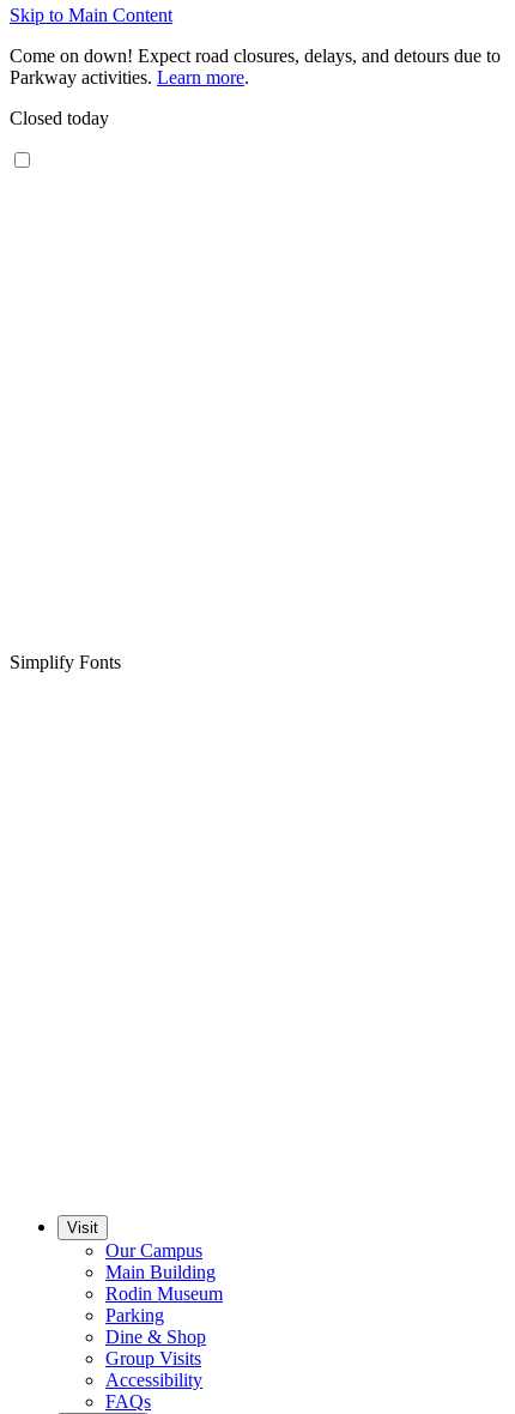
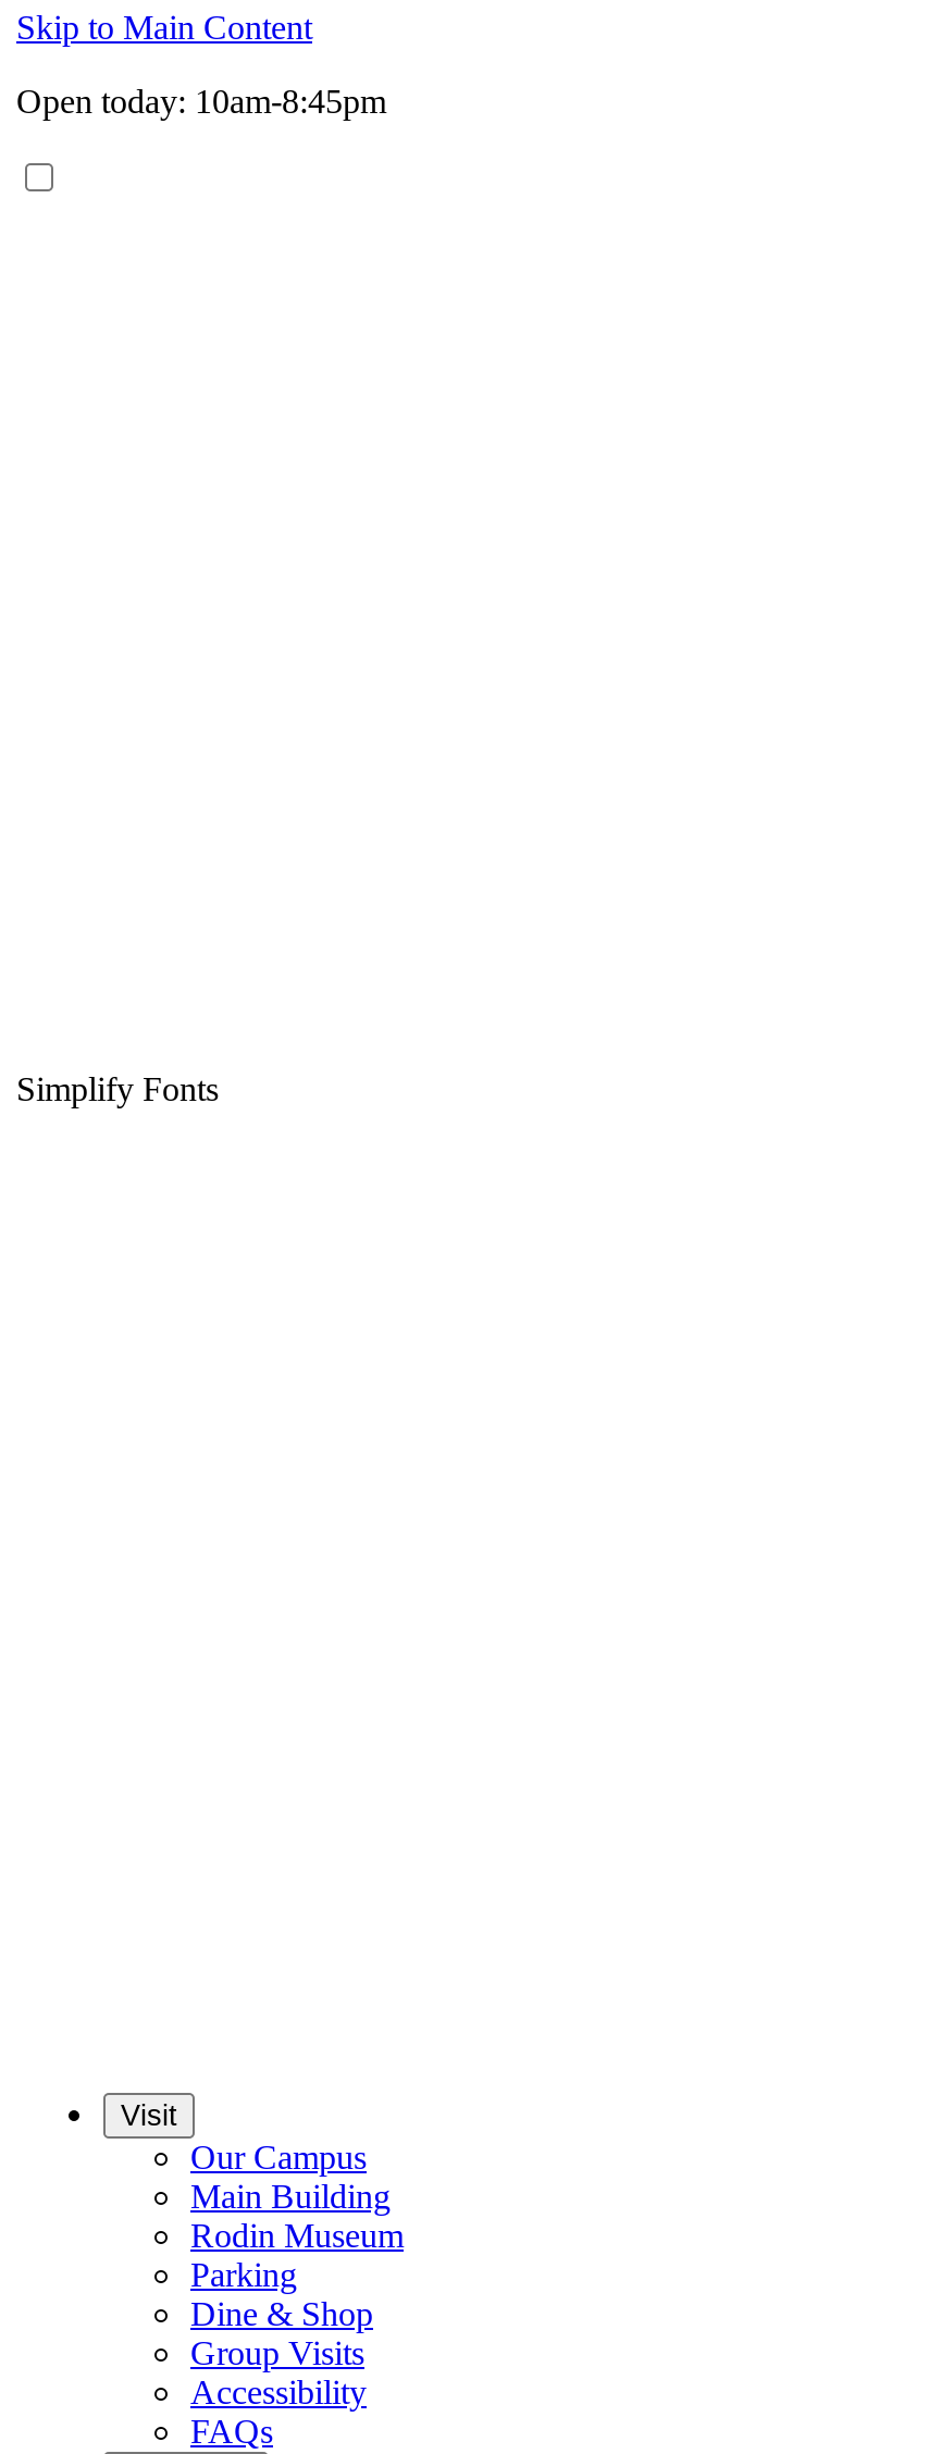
[10,46,501,128] Come on down! Expect road closures, delays, and detours due to | Parkway activities. Learn more. | Closed today -> [16,83,386,120] Open today: 10am-8:45pm

